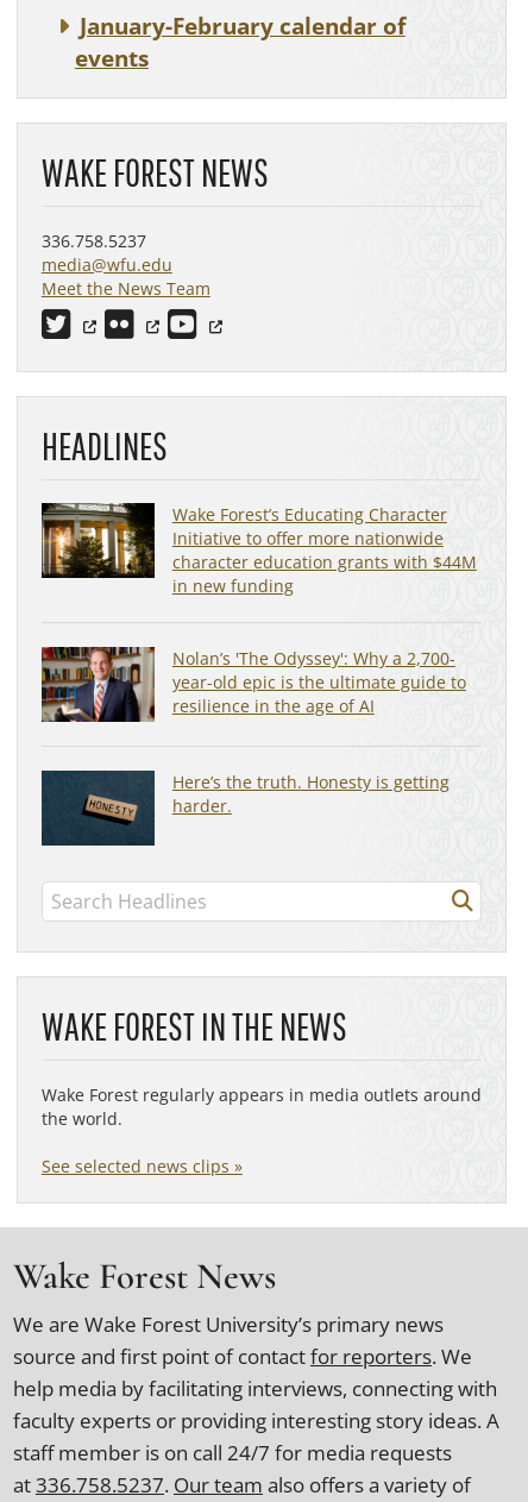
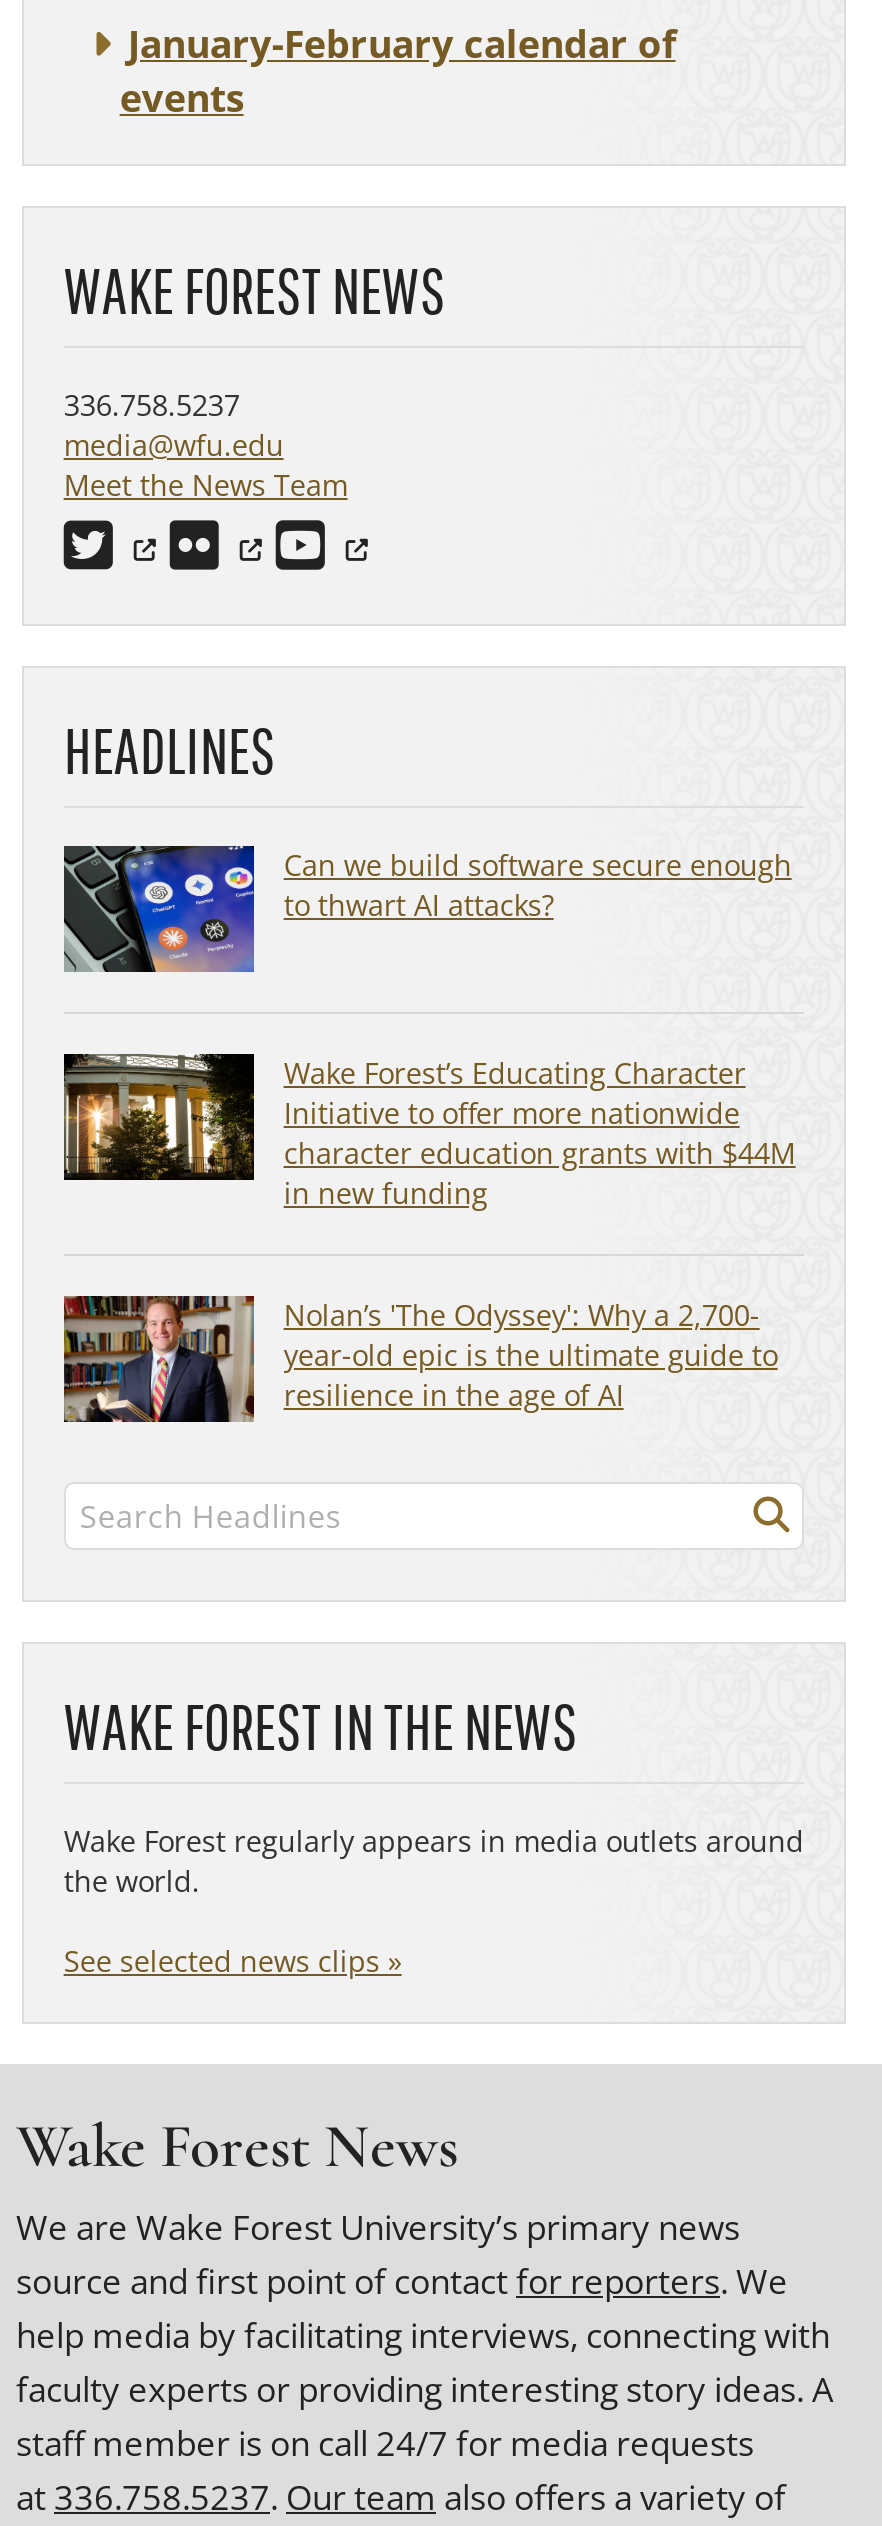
none -> [64,844,792,974] [image] | Can we build software secure enough | to thwart AI attacks?
moved [40,501,477,717] -> [62,1050,796,1414]: [image] | Wake Forest’s Educating Character | Initiative to offer more nationwide | character education grants with $44M | in new funding | Nolan’s 'The Odyssey': Why a 2,700- | year-old epic is the ultimate guide to | resilience in the age of AI
[40,769,449,847] [image] | Here’s the truth. Honesty is getting | harder. -> none

